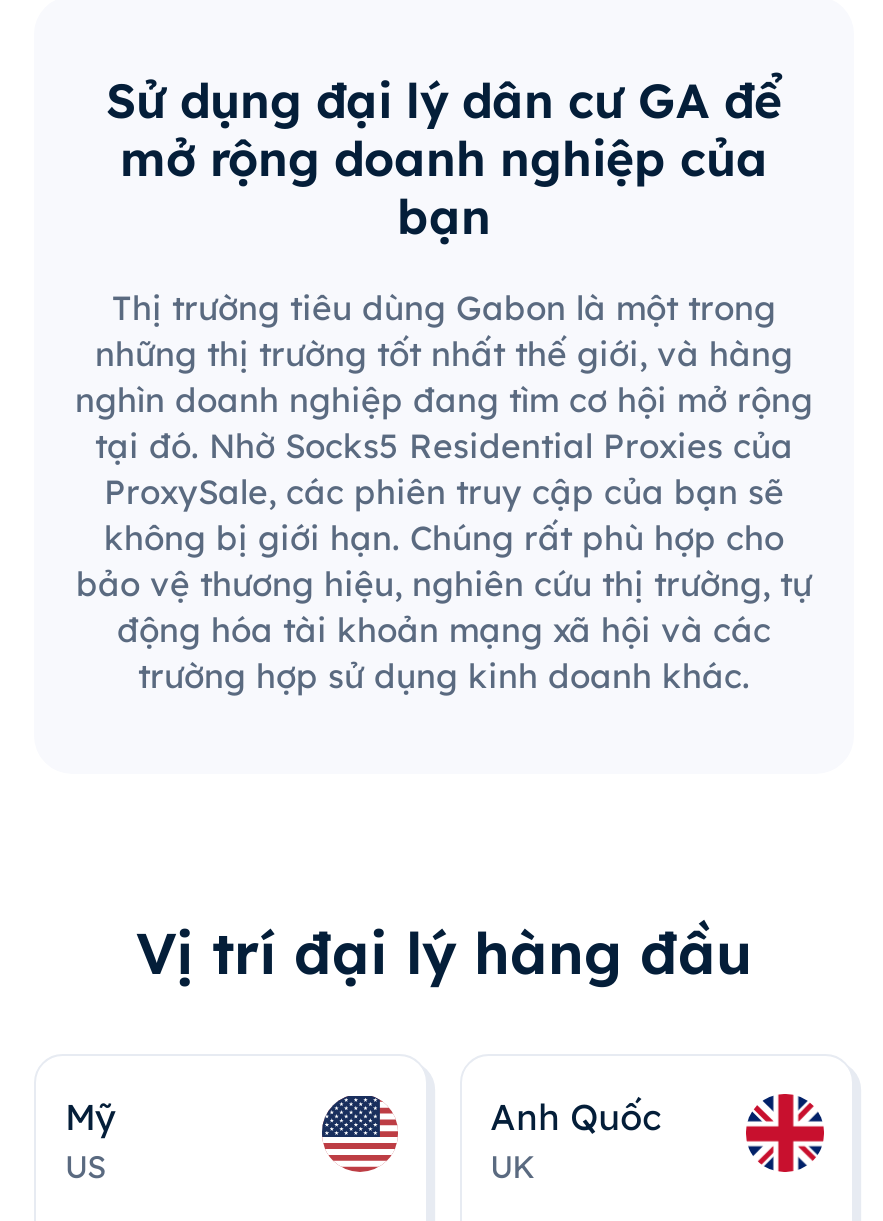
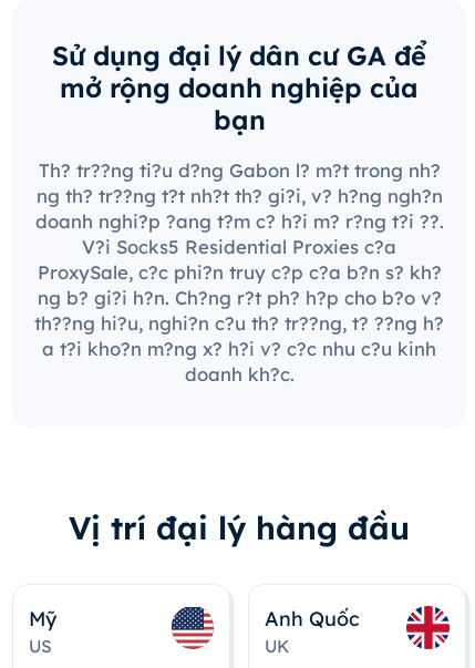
[75,286,813,696] Thị trường tiêu dùng Gabon là một trong | những thị trường tốt nhất thế giới, và hàng | nghìn doanh nghiệp đang tìm cơ hội mở rộng | tại đó. Nhờ Socks5 Residential Proxies của | ProxySale, các phiên truy cập của bạn sẽ | không bị giới hạn. Chúng rất phù hợp cho | bảo vệ thương hiệu, nghiên cứu thị trường, tự | động hóa tài khoản mạng xã hội và các | trường hợp sử dụng kinh doanh khác. -> [34,158,444,385] Th? tr??ng ti?u d?ng Gabon l? m?t trong nh? | ng th? tr??ng t?t nh?t th? gi?i, v? h?ng ngh?n | doanh nghi?p ?ang t?m c? h?i m? r?ng t?i ??. | V?i Socks5 Residential Proxies c?a | ProxySale, c?c phi?n truy c?p c?a b?n s? kh? | ng b? gi?i h?n. Ch?ng r?t ph? h?p cho b?o v? | th??ng hi?u, nghi?n c?u th? tr??ng, t? ??ng h? | a t?i kho?n m?ng x? h?i v? c?c nhu c?u kinh | doanh kh?c.

